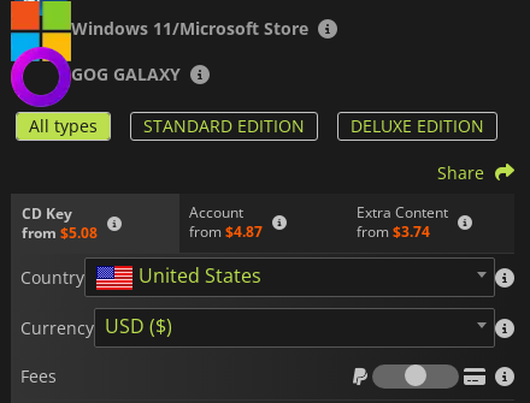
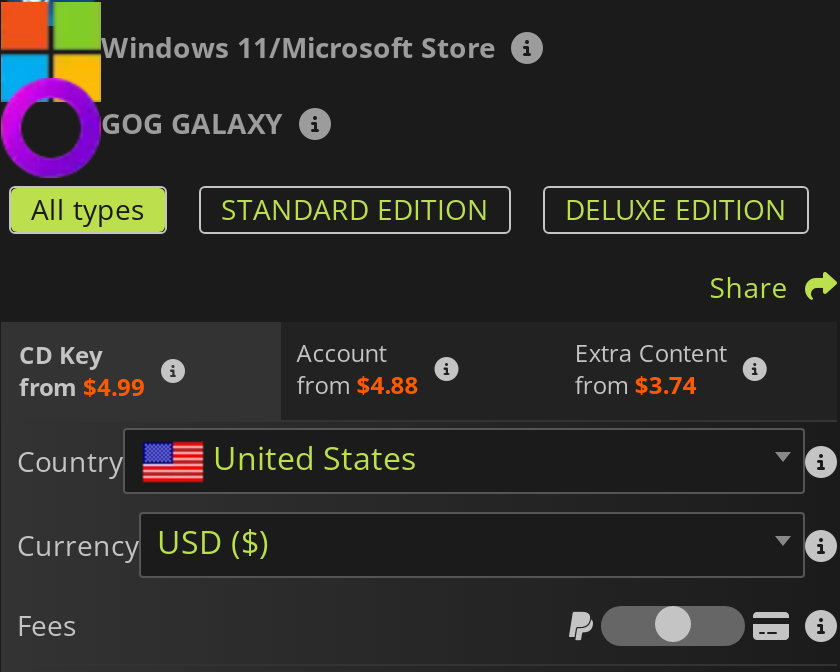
[22,222,98,243] from $5.08 -> [19,369,145,403] from $4.99
[189,221,262,242] from $4.87 -> [297,368,419,402] from $4.88

